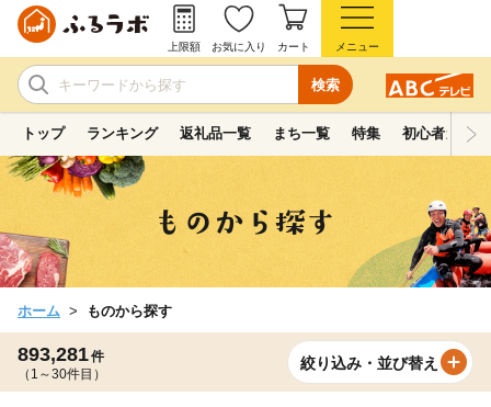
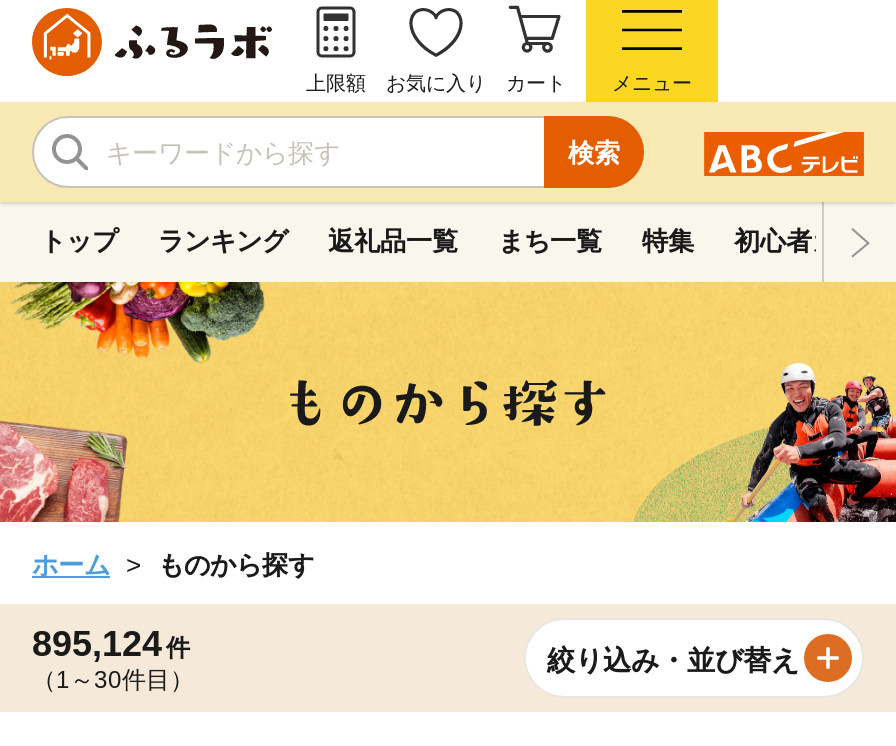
[18,343,104,365] 893,281 件 -> [32,624,190,664] 895,124 件

